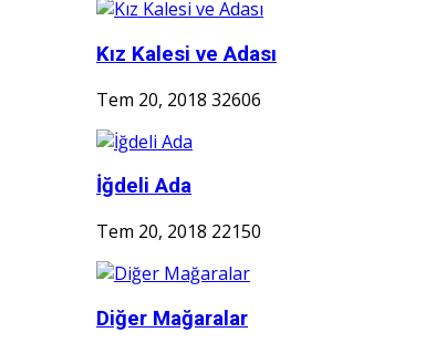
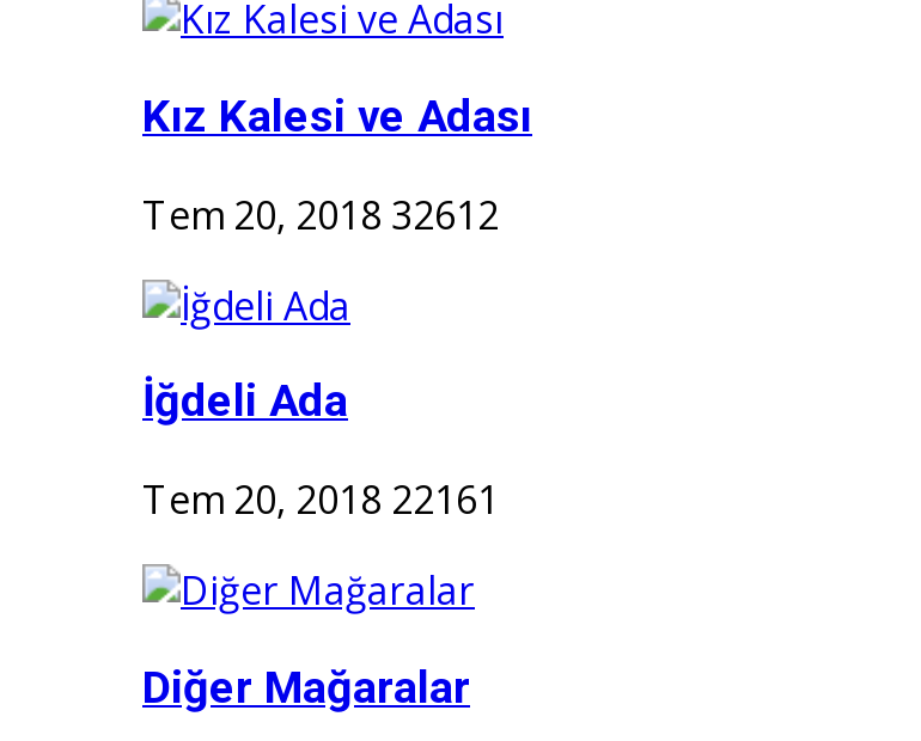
[96,87,261,112] Tem 20, 2018 32606 -> [142,188,499,241] Tem 20, 2018 32612
[96,219,261,244] Tem 20, 2018 22150 -> [142,474,499,526] Tem 20, 2018 22161

